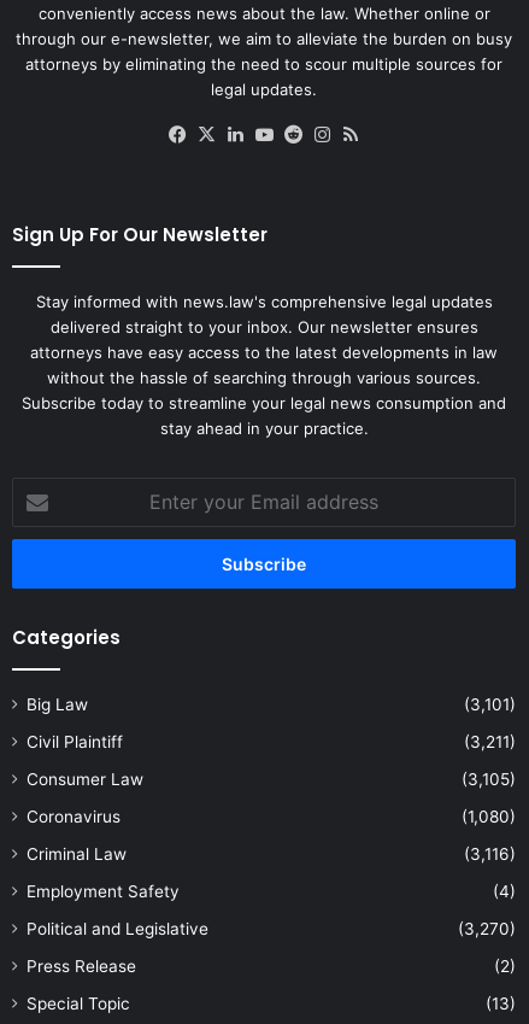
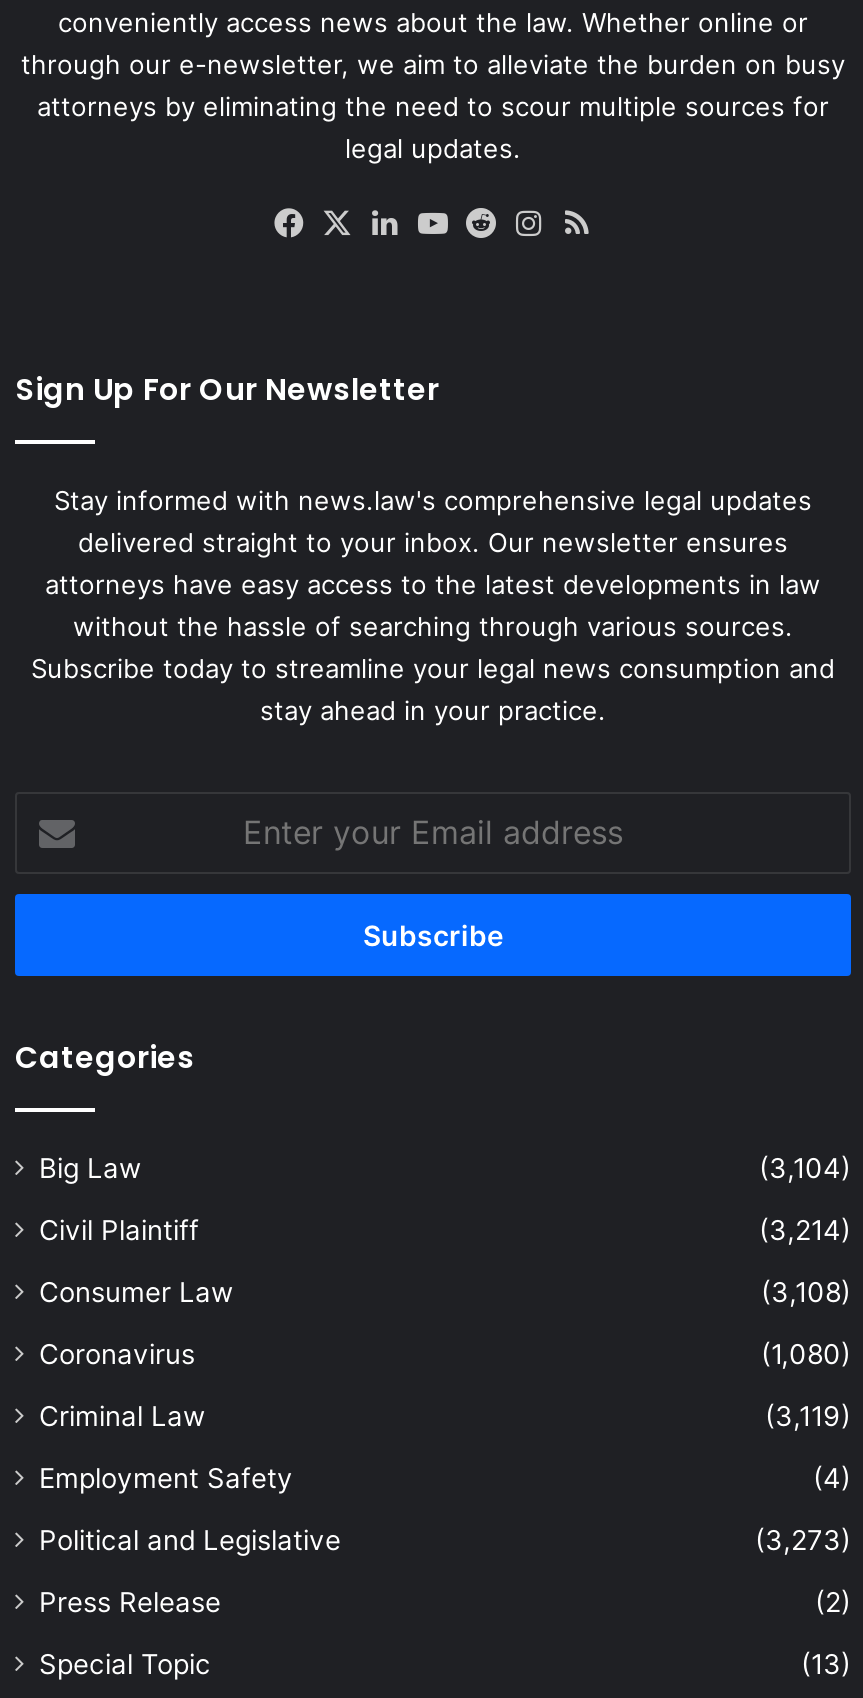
[464,695,516,714] (3,101) -> [759,1153,851,1185] (3,104)
[464,732,516,752] (3,211) -> [759,1215,851,1247] (3,214)
[462,770,516,789] (3,105) -> [761,1277,851,1309] (3,108)
[464,845,516,864] (3,116) -> [765,1401,851,1433] (3,119)
[458,919,516,939] (3,270) -> [755,1525,851,1557] (3,273)

